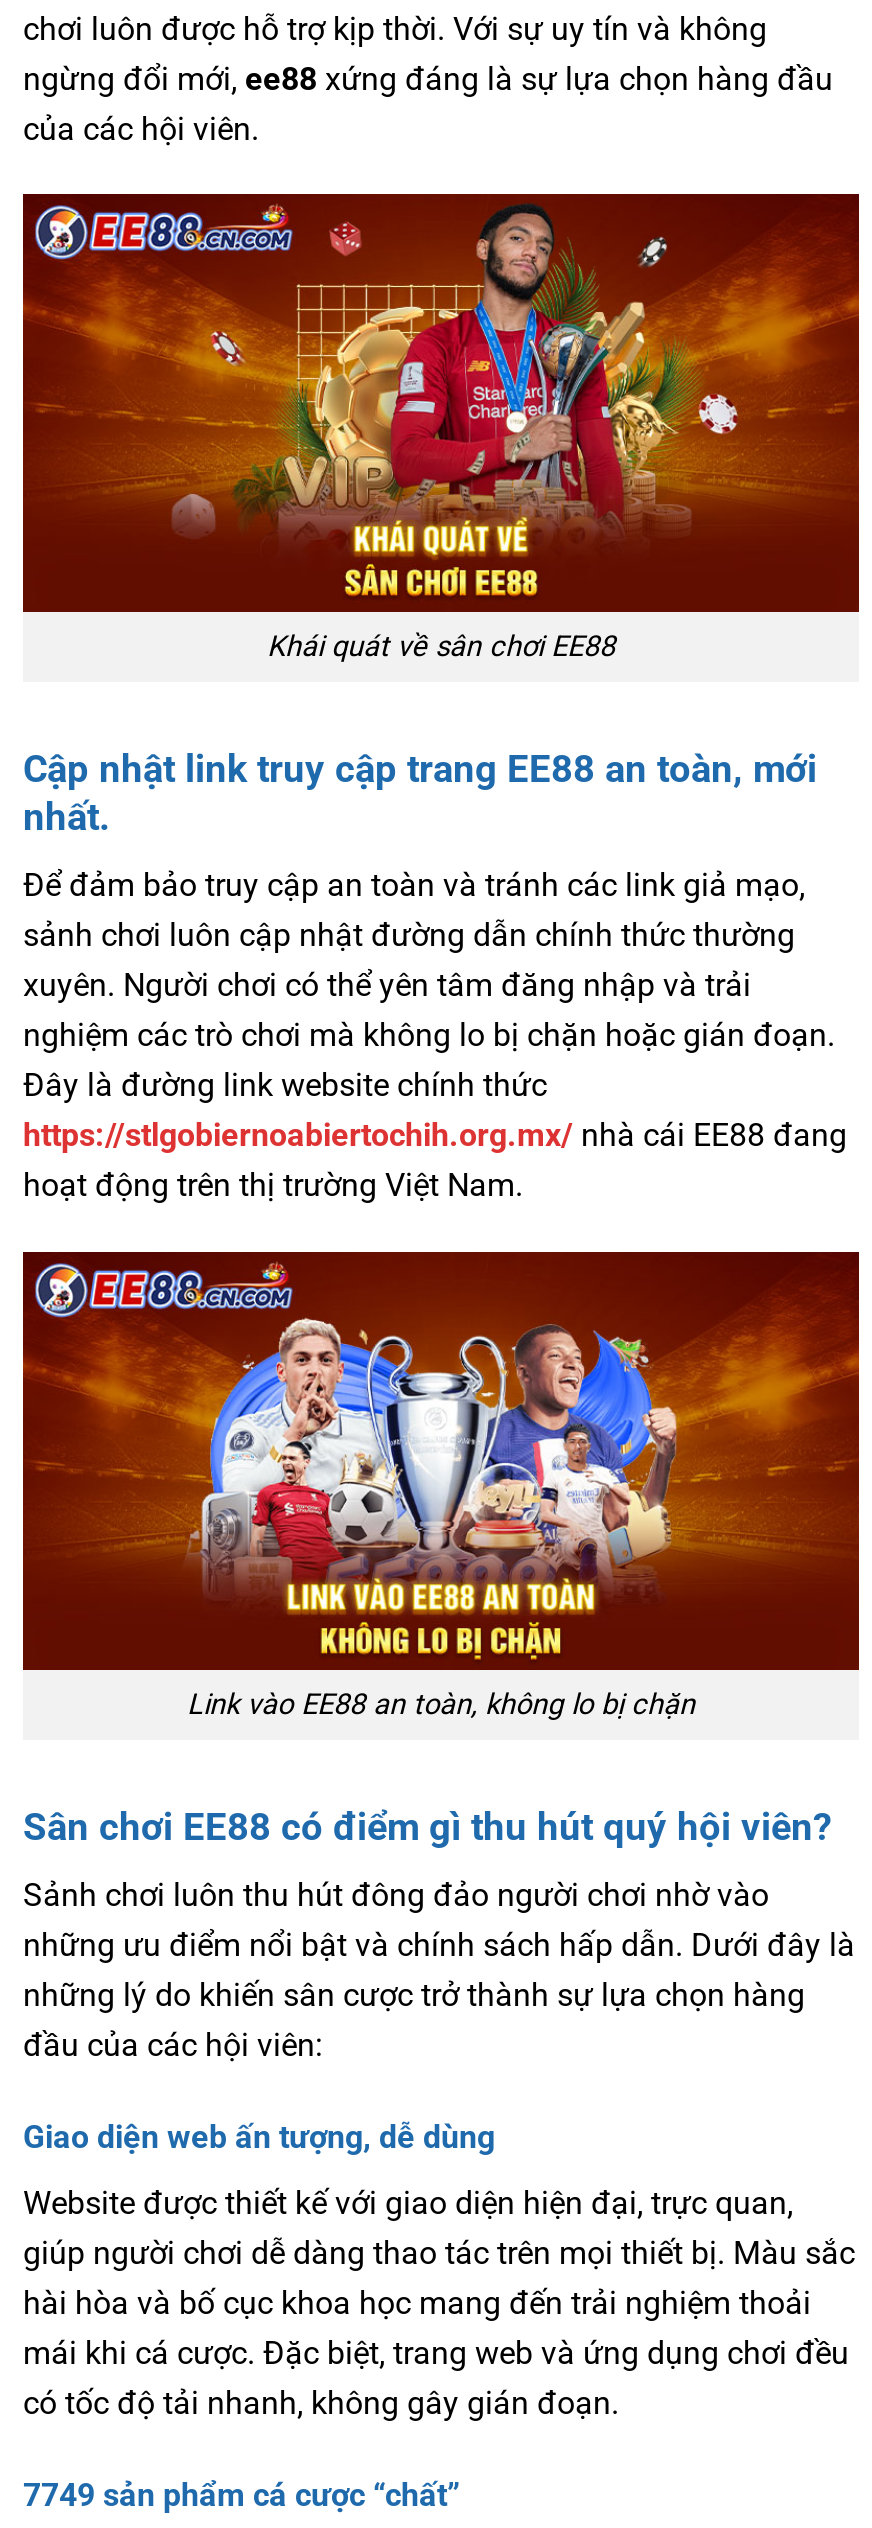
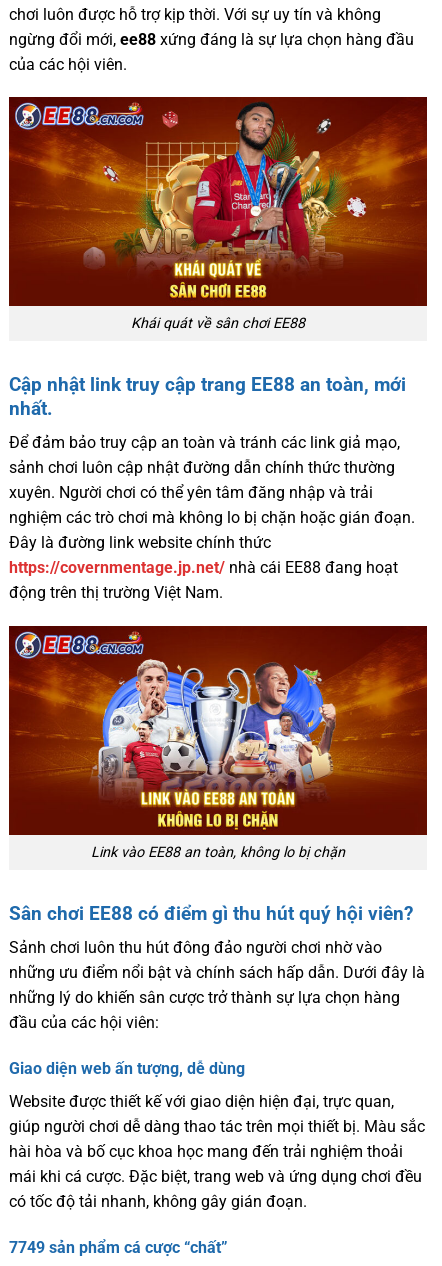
[23,1117,847,1205] https://stlgobiernoabiertochih.org.mx/ nhà cái EE88 đang | hoạt động trên thị trường Việt Nam. -> [9,558,398,602] https://covernmentage.jp.net/ nhà cái EE88 đang hoạt | động trên thị trường Việt Nam.

